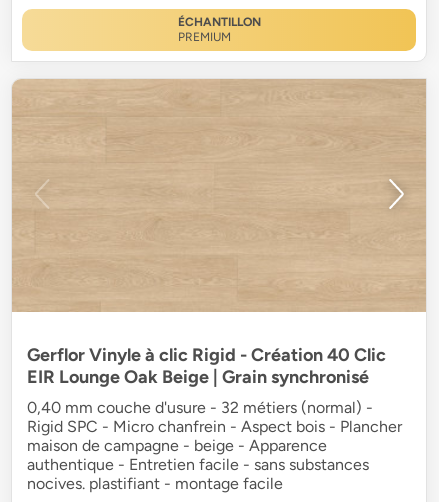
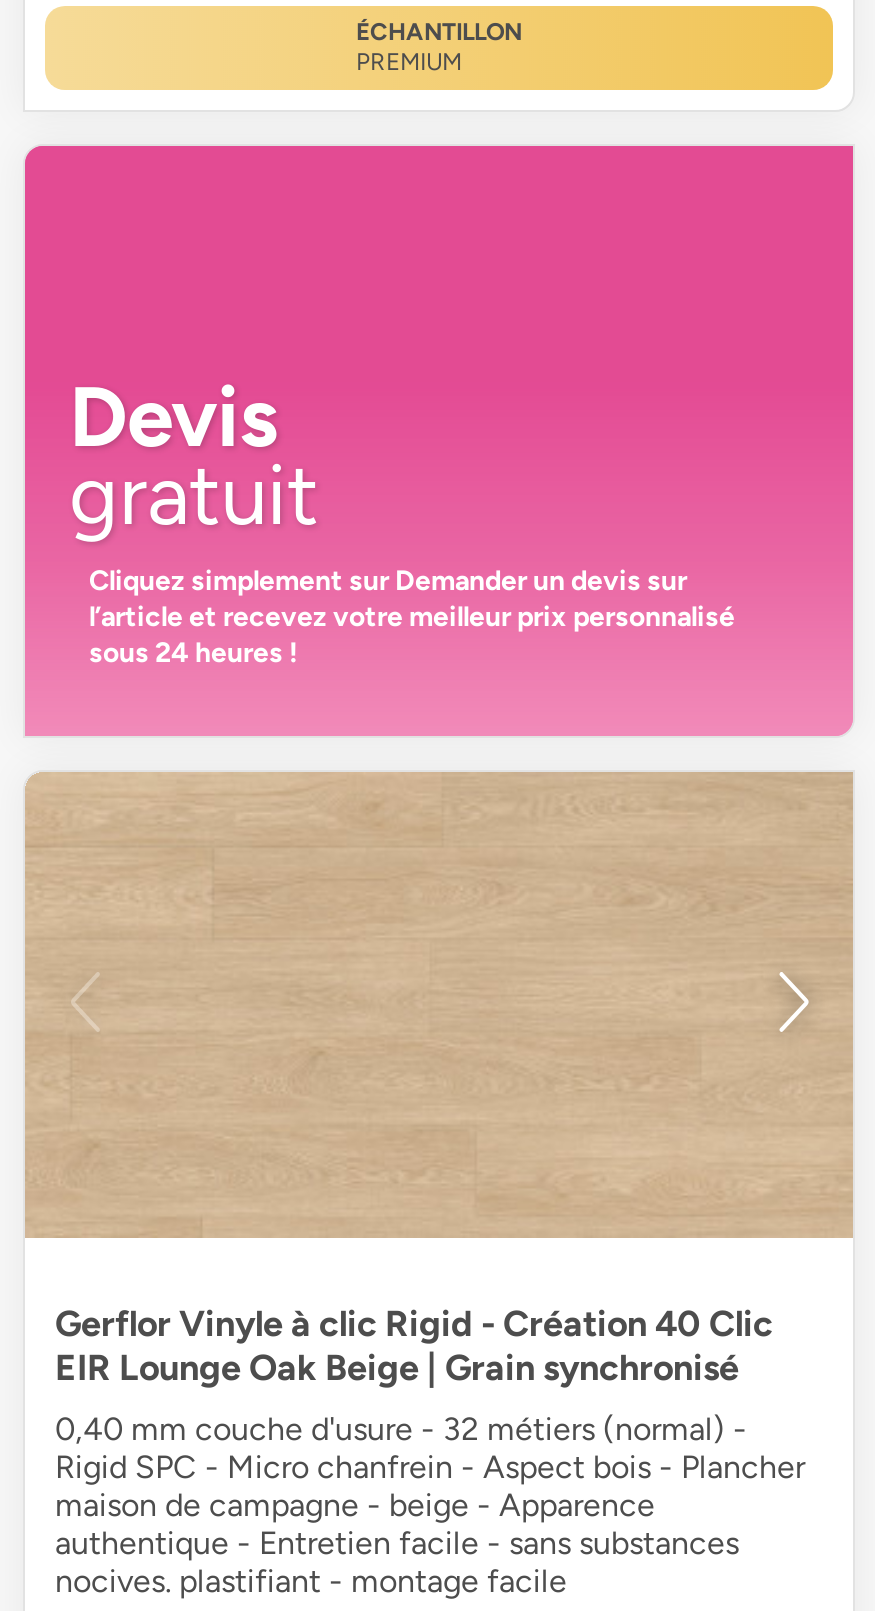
none -> [23,144,855,738] [image] | Devis | gratuit | Cliquez simplement sur Demander un devis sur | l’article et recevez votre meilleur prix personnalisé | sous 24 heures!

